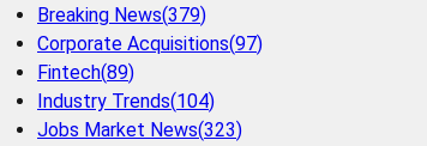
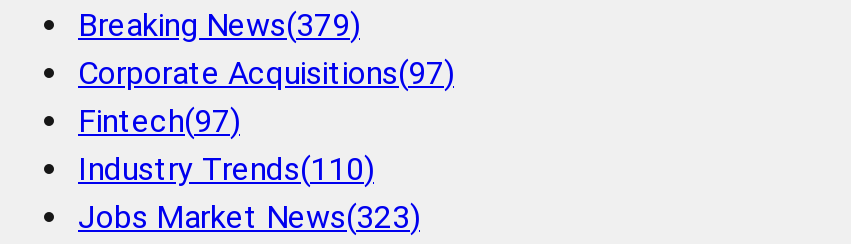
[37,62,134,84] Fintech(89) -> [78,103,240,141] Fintech(97)
[37,90,215,113] Industry Trends(104) -> [78,151,374,189] Industry Trends(110)

